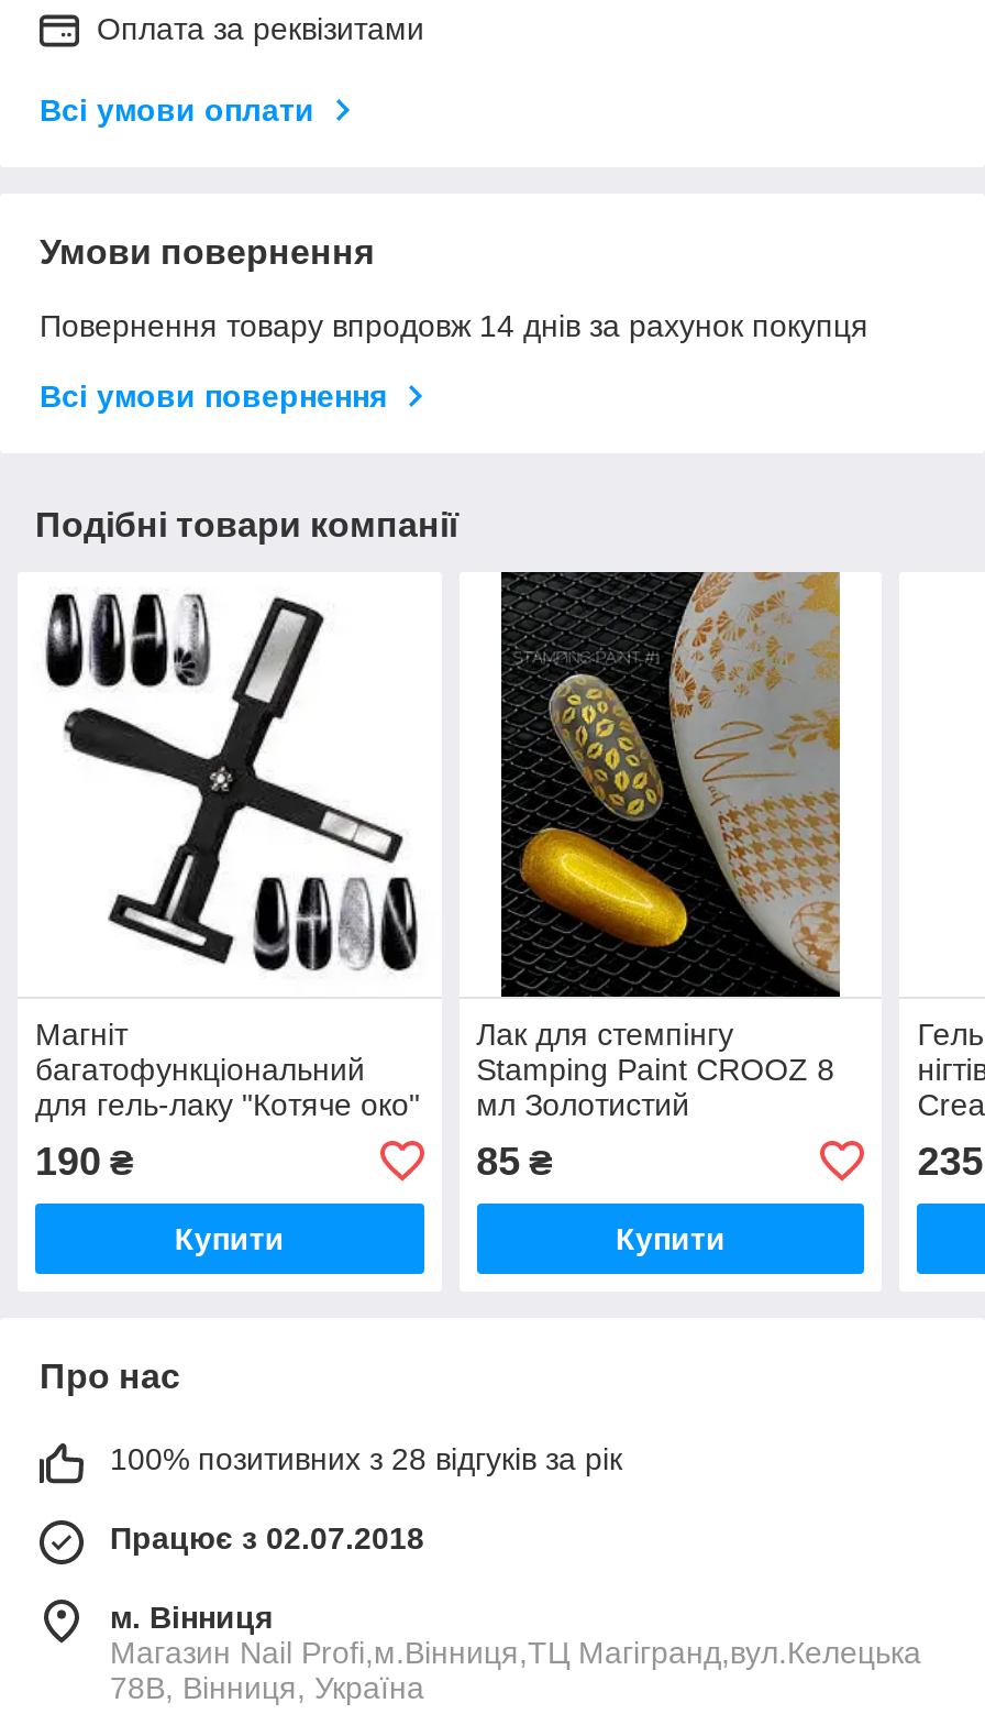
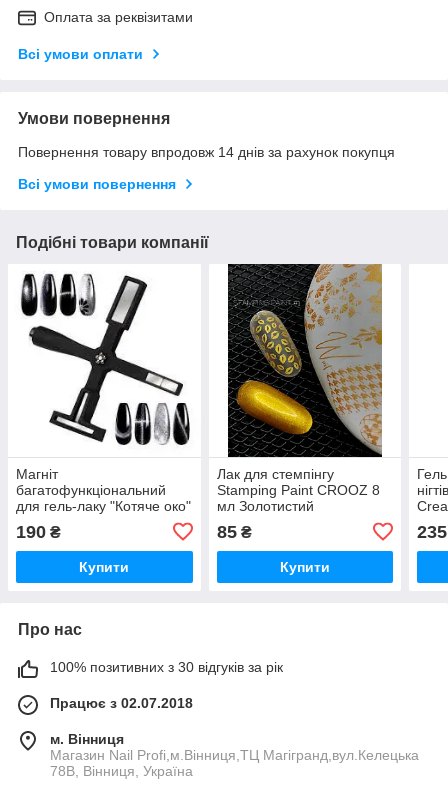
[110,1441,622,1476] 100% позитивних з 28 відгуків за рік -> [50,659,283,675] 100% позитивних з 30 відгуків за рік

